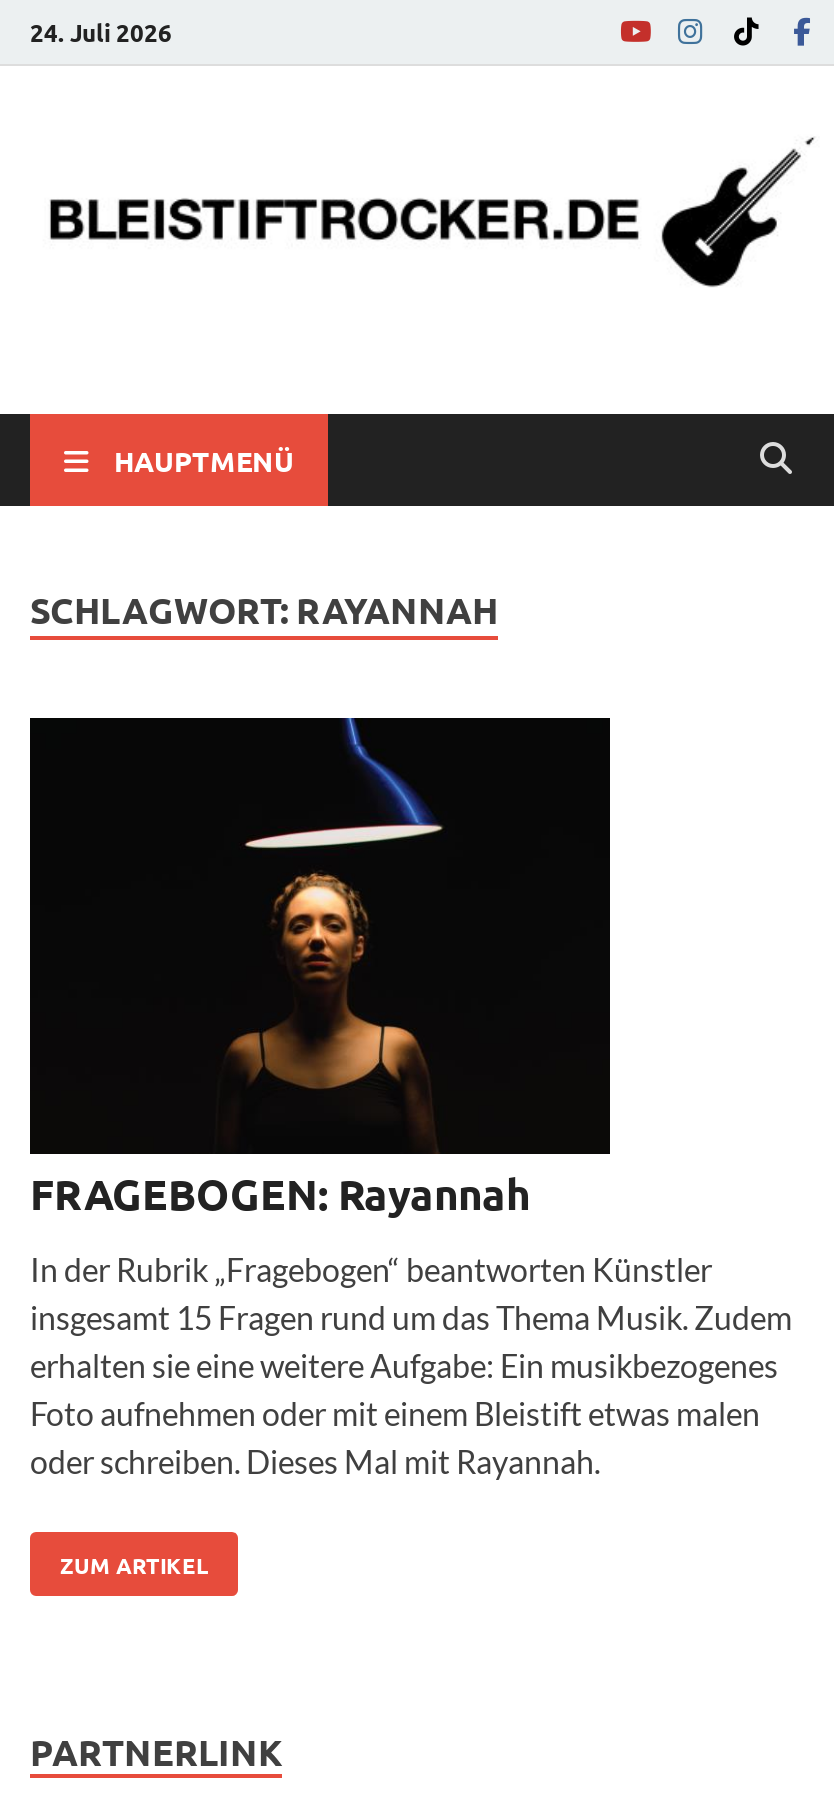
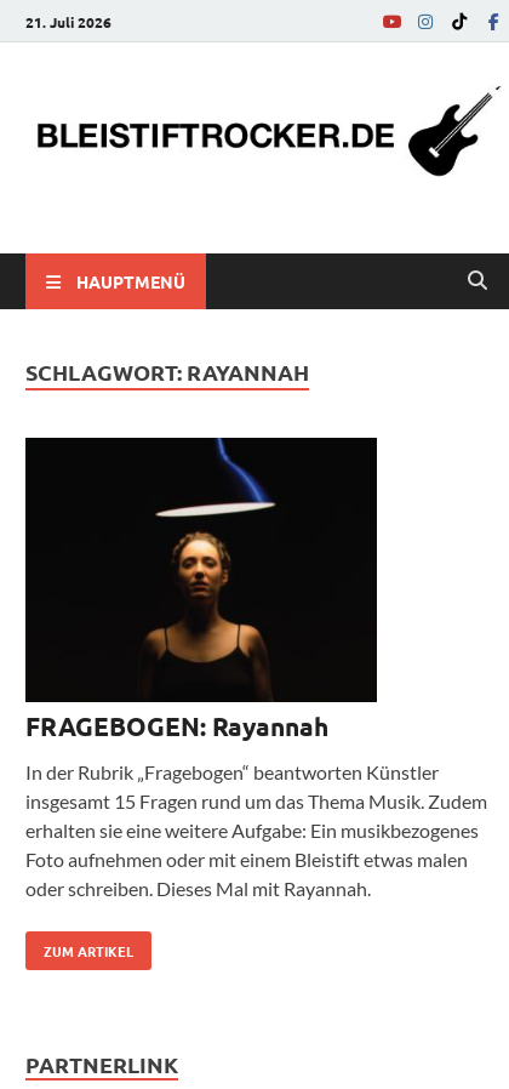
[30,15,172,47] 24. Juli 2026 -> [25,12,111,31] 21. Juli 2026

